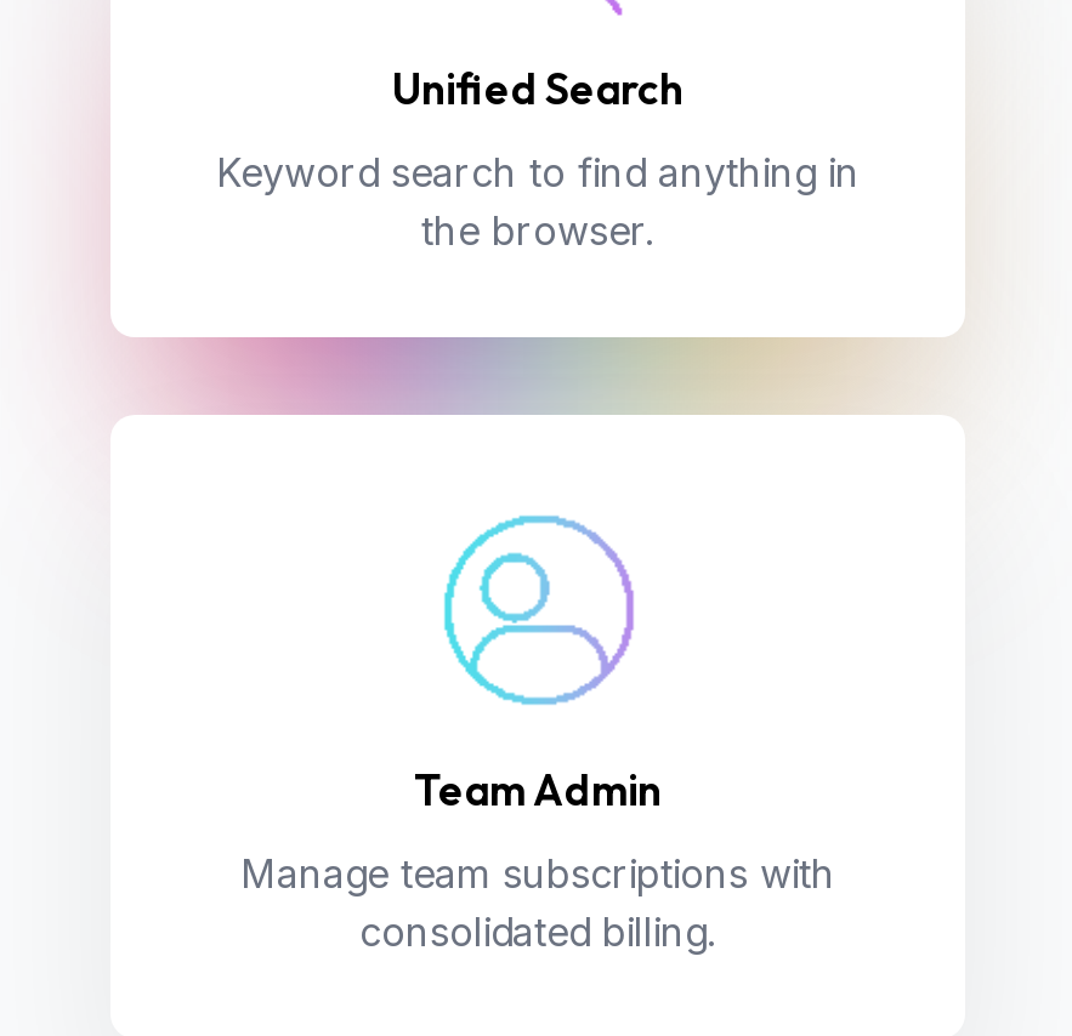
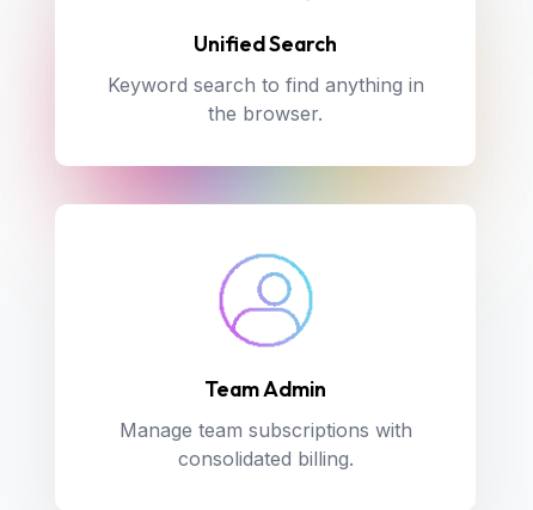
[443,517,635,706] [image] -> [218,254,313,348] [image]

